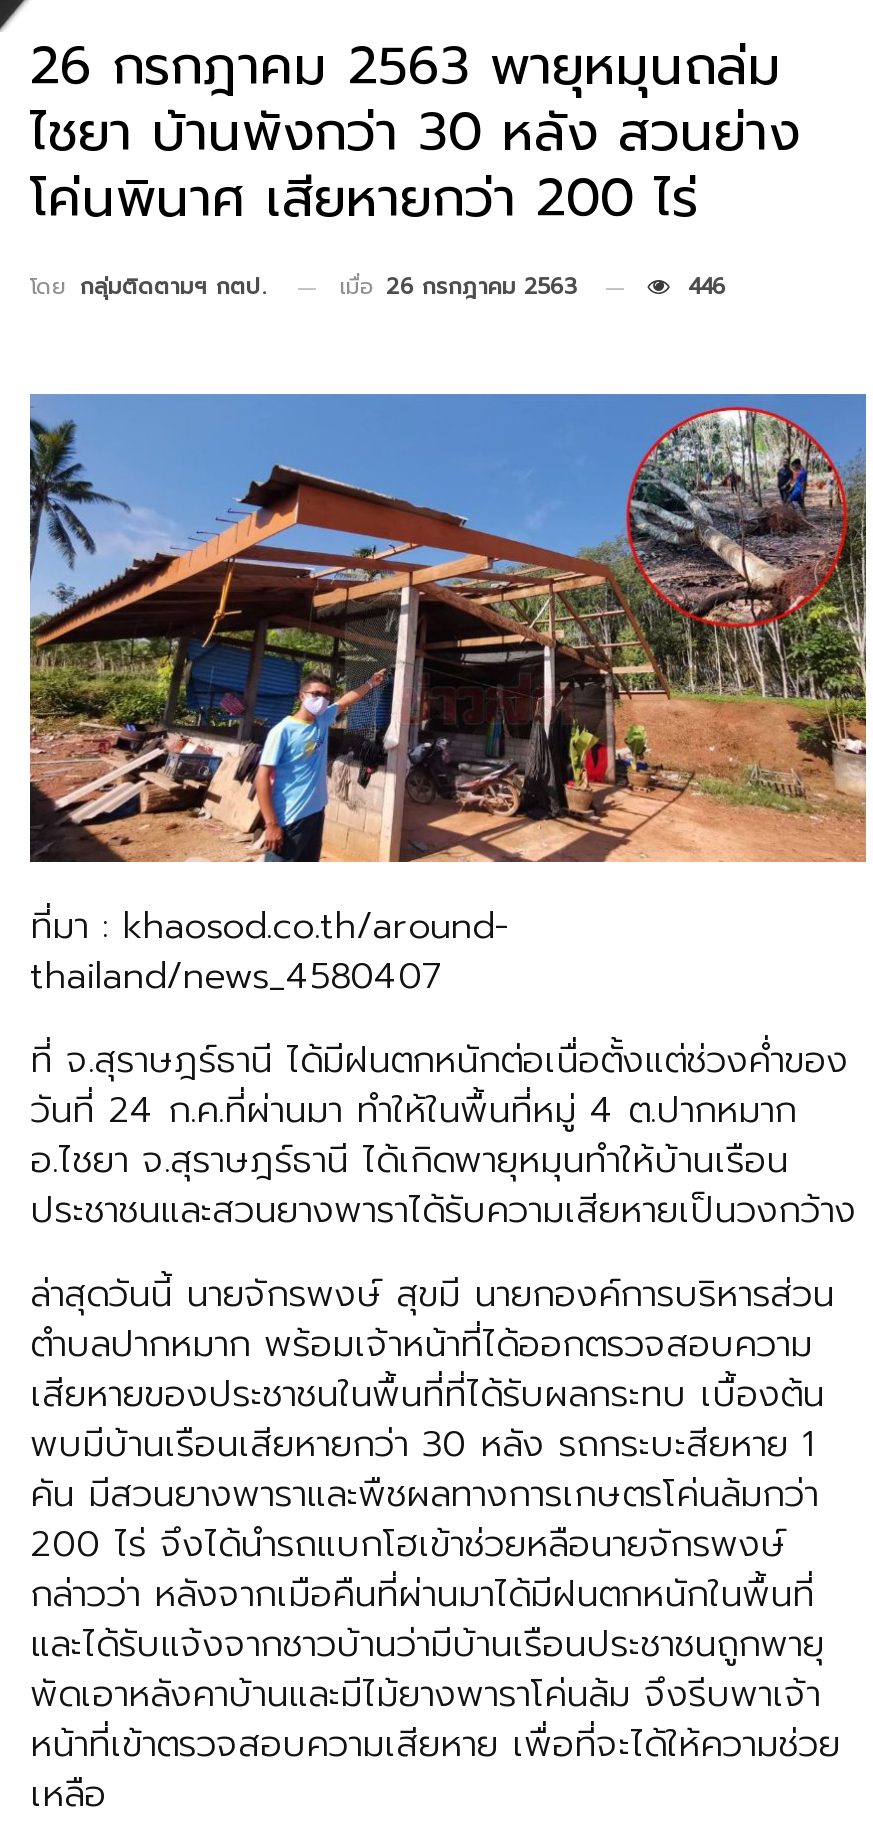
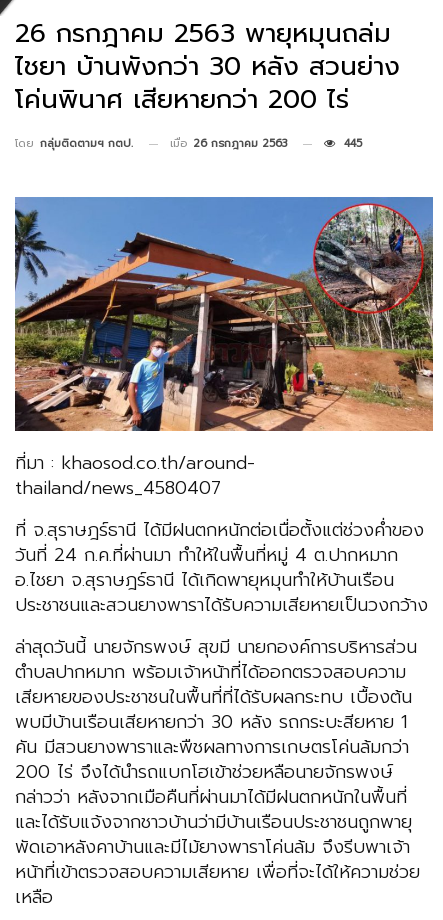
[688,270,726,304] 446 -> [344,135,362,152] 445

